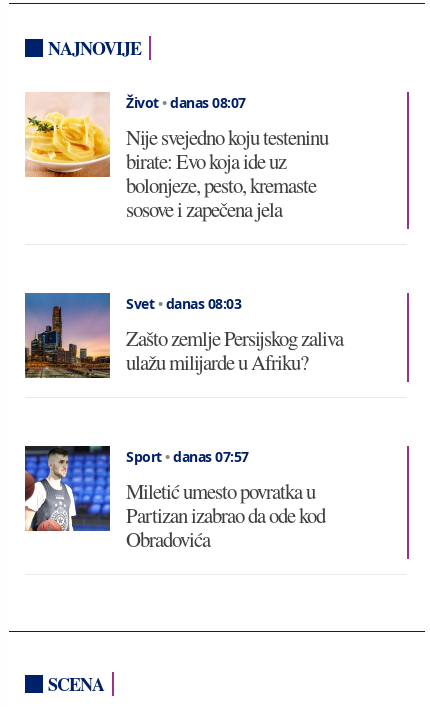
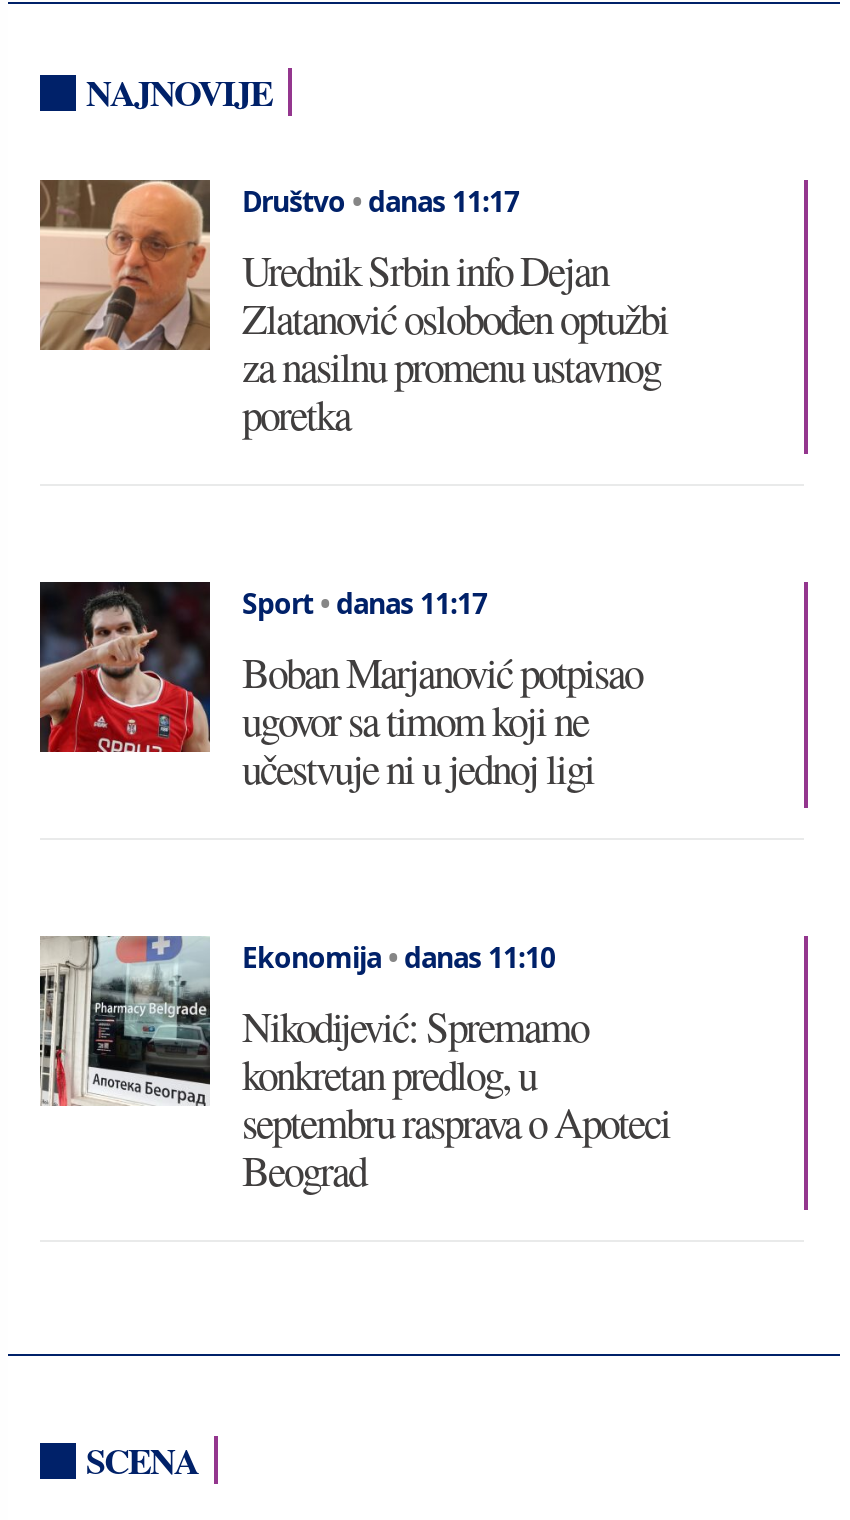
[25,93,328,223] [image] | Život • danas 08:07 | Nije svejedno koju testeninu | birate: Evo koja ide uz | bolonjeze, pesto, kremaste | sosove i zapečena jela -> [38,179,668,441] [image] | Društvo • danas 11:17 | Urednik Srbin info Dejan | Zlatanović oslobođen optužbi | za nasilnu promenu ustavnog | poretka
[24,293,343,379] [image] | Svet • danas 08:03 | Zašto zemlje Persijskog zaliva | ulažu milijarde u Afriku? -> [38,581,642,795] [image] | Sport • danas 11:17 | Boban Marjanović potpisao | ugovor sa timom koji ne | učestvuje ni u jednoj ligi
[24,445,325,553] [image] | Sport • danas 07:57 | Miletić umesto povratka u | Partizan izabrao da ode kod | Obradovića -> [40,933,670,1197] [image] | Ekonomija • danas 11:10 | Nikodijević: Spremamo | konkretan predlog, u | septembru rasprava o Apoteci | Beograd

